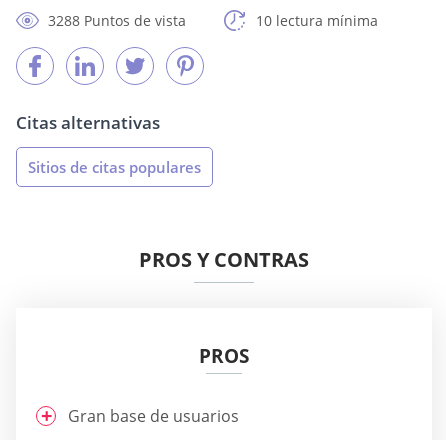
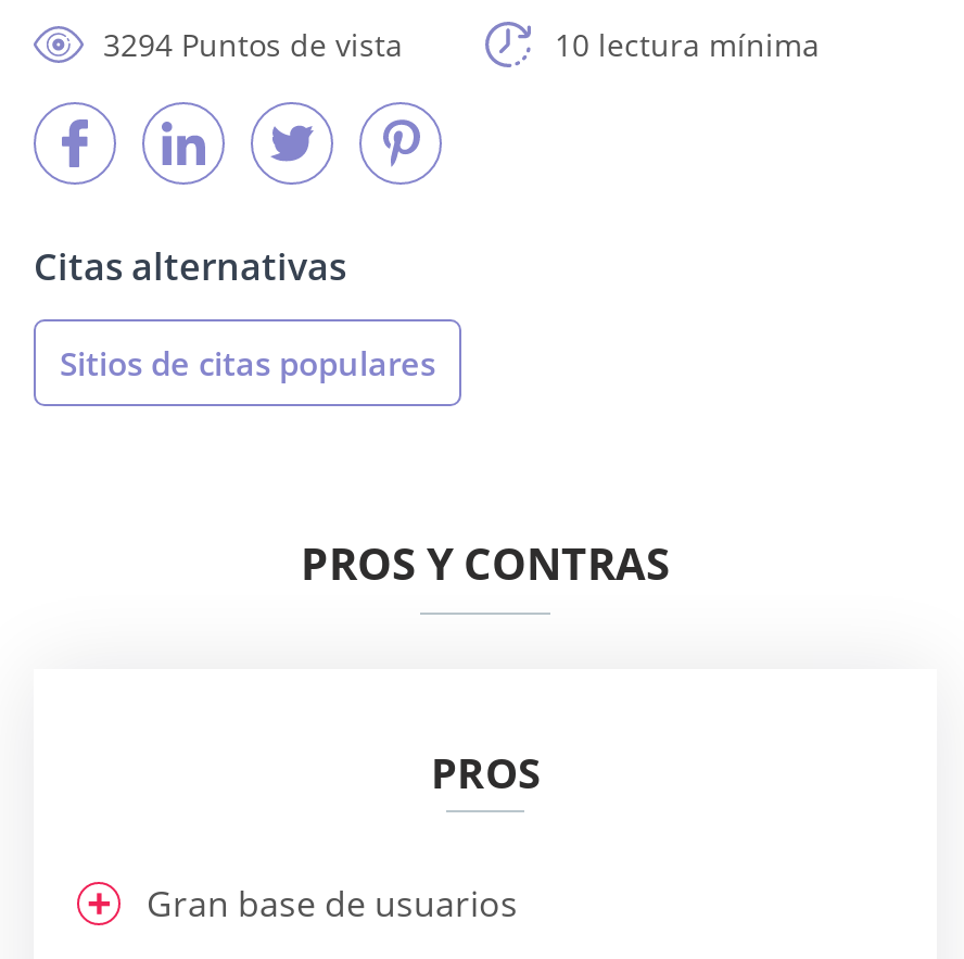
[48,11,186,30] 3288 Puntos de vista -> [103,24,403,66] 3294 Puntos de vista

